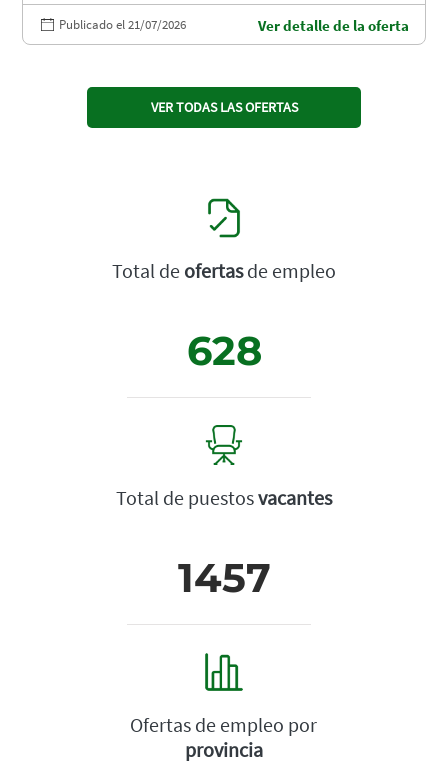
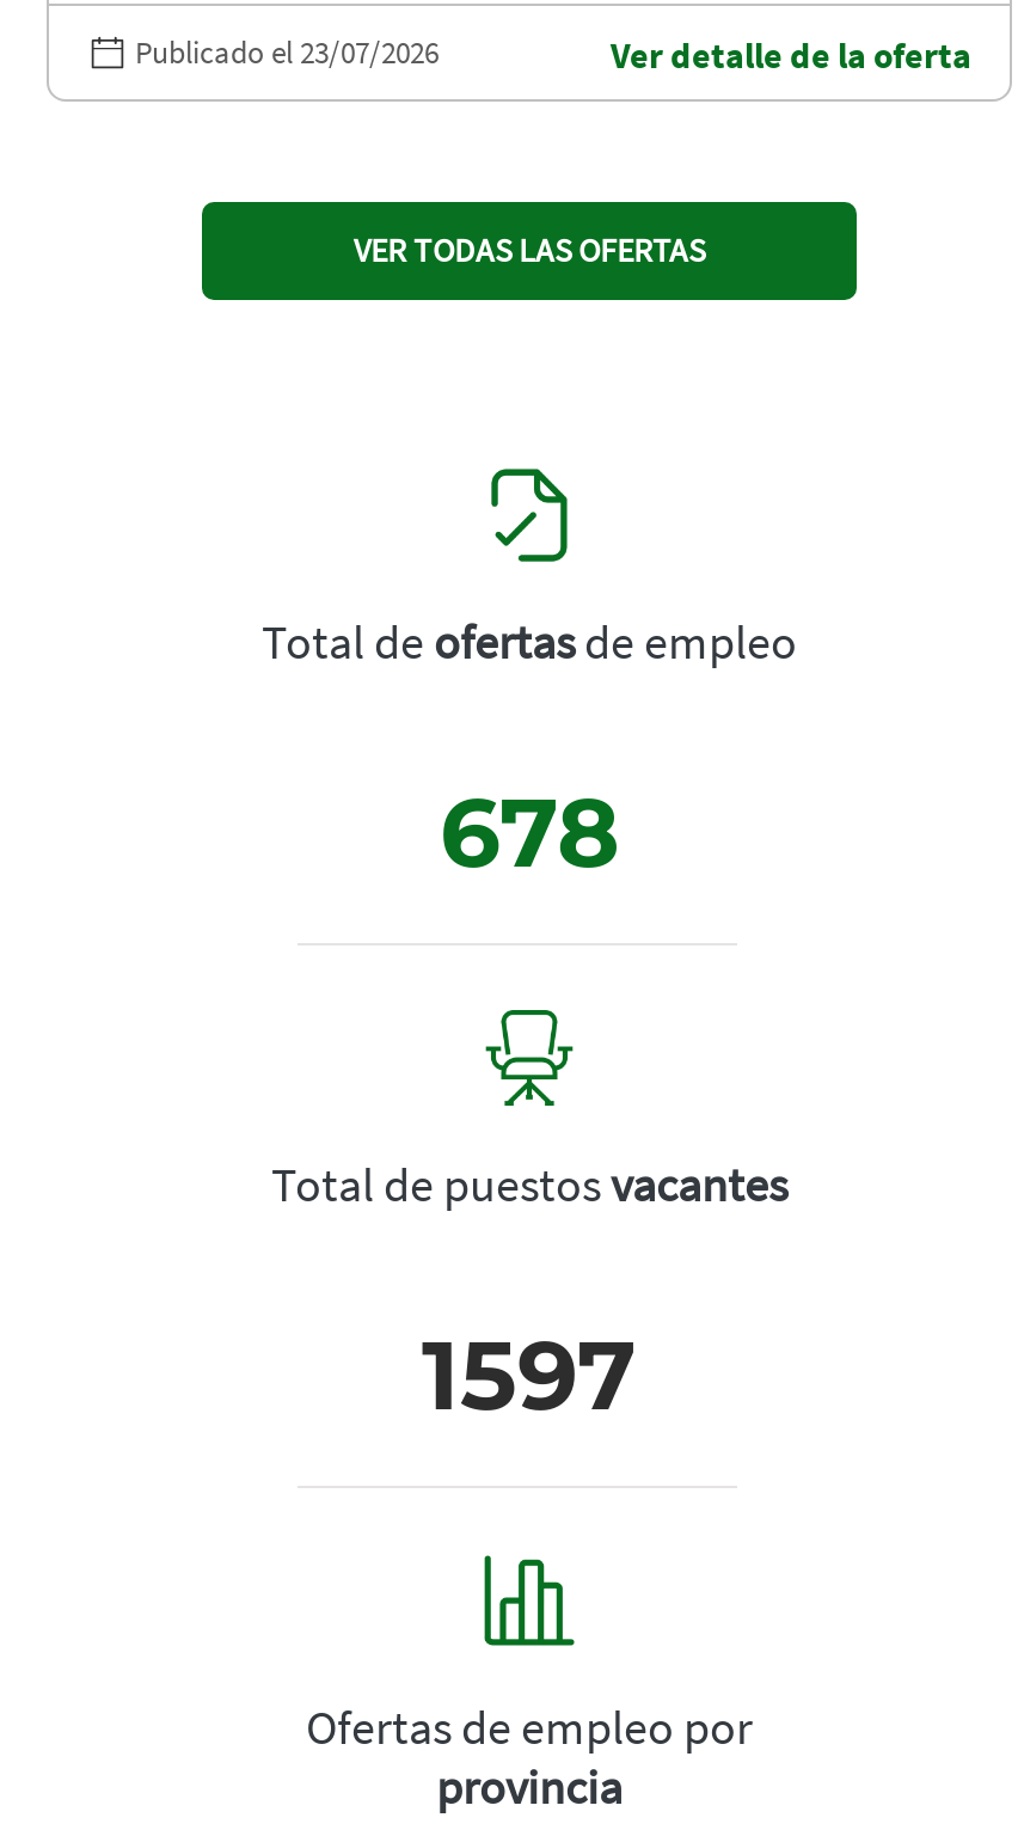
[59,16,186,33] Publicado el 21/07/2026 -> [135,33,439,74] Publicado el 23/07/2026
[186,326,261,375] 628 -> [440,774,619,891] 678
[177,553,270,602] 1457 -> [422,1317,637,1434] 1597

